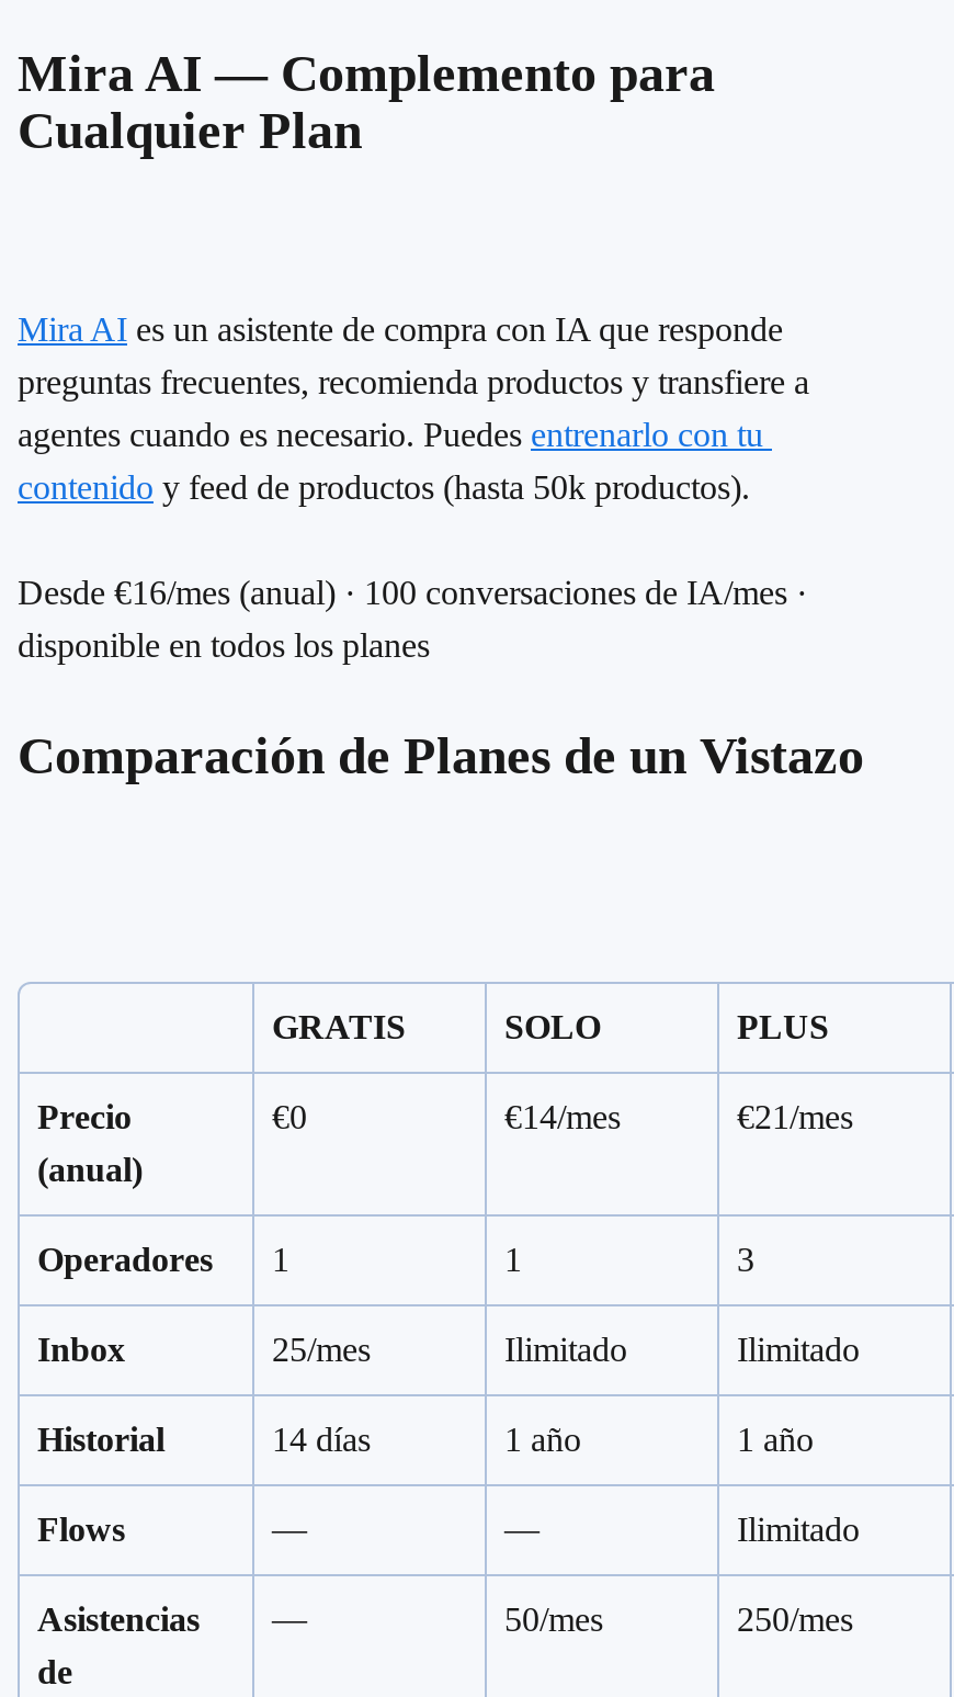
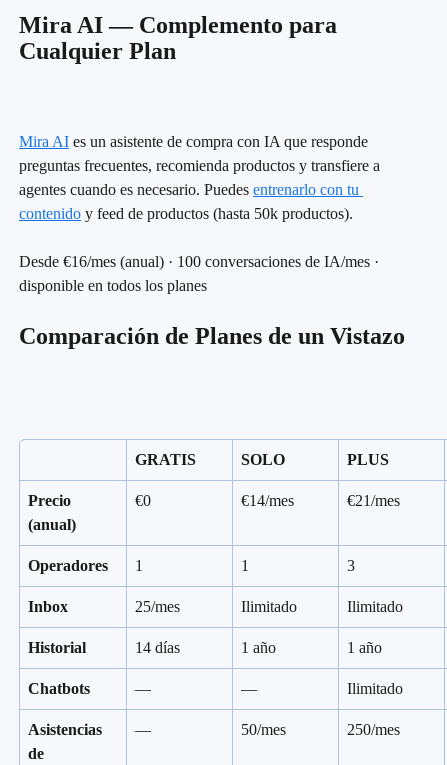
[37,1510,125,1547] Flows -> [28,680,90,697] Chatbots

